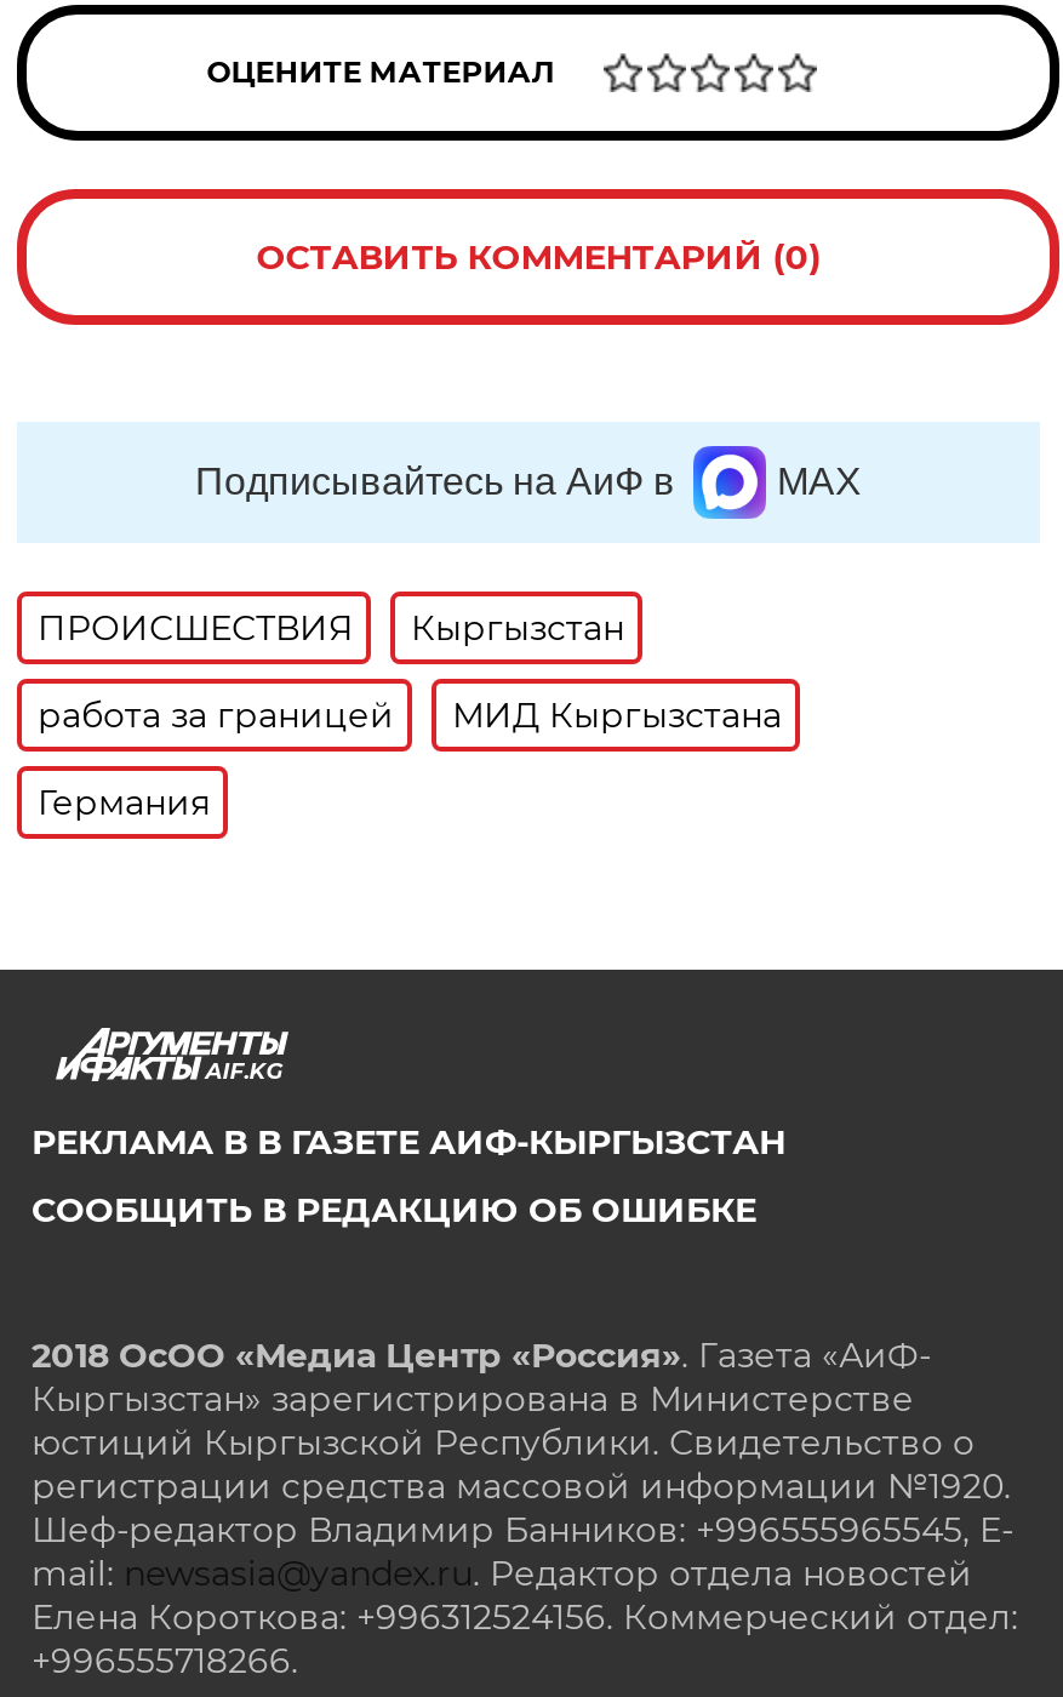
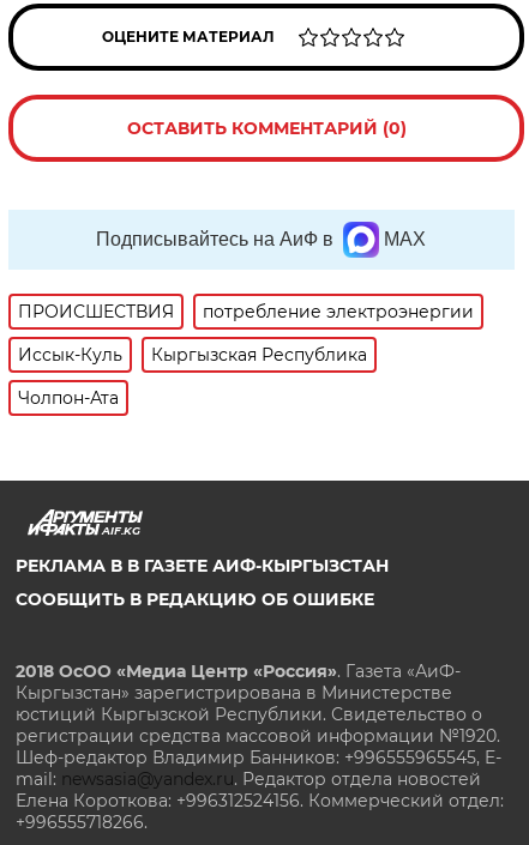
[411,605,624,649] Кыргызстан -> [203,300,474,322] потребление электроэнергии
[37,693,782,736] работа за границей | МИД Кыргызстана -> [18,344,368,365] Иссык-Куль | Кыргызская Республика
[37,780,209,824] Германия -> [18,387,119,408] Чолпон-Ата

